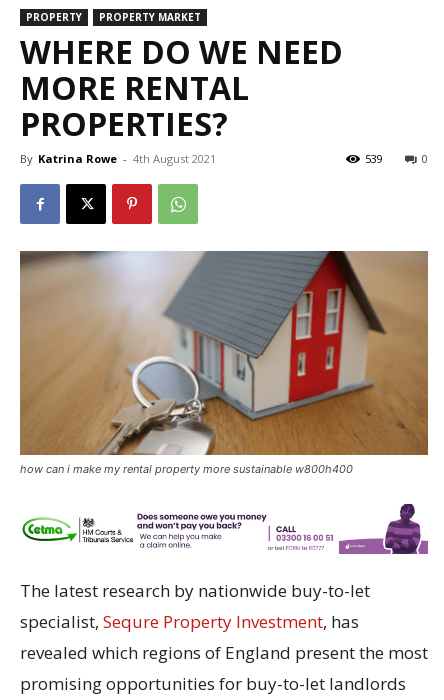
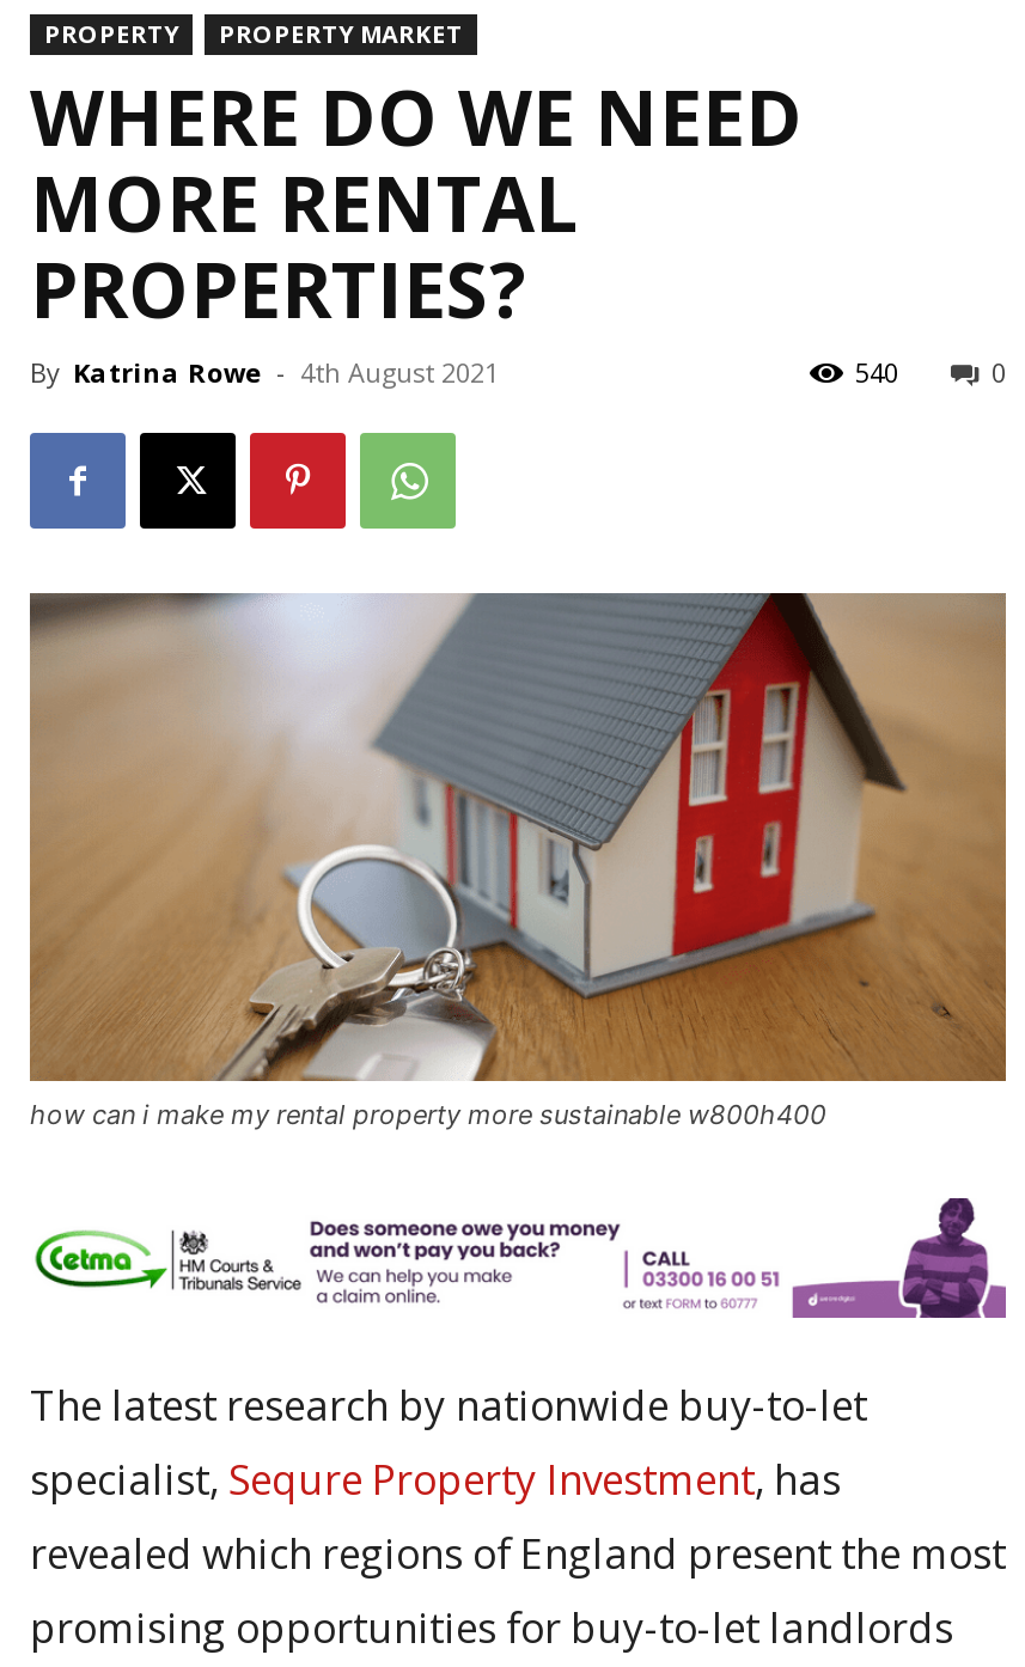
[365,151,383,166] 539 -> [855,354,898,390] 540

